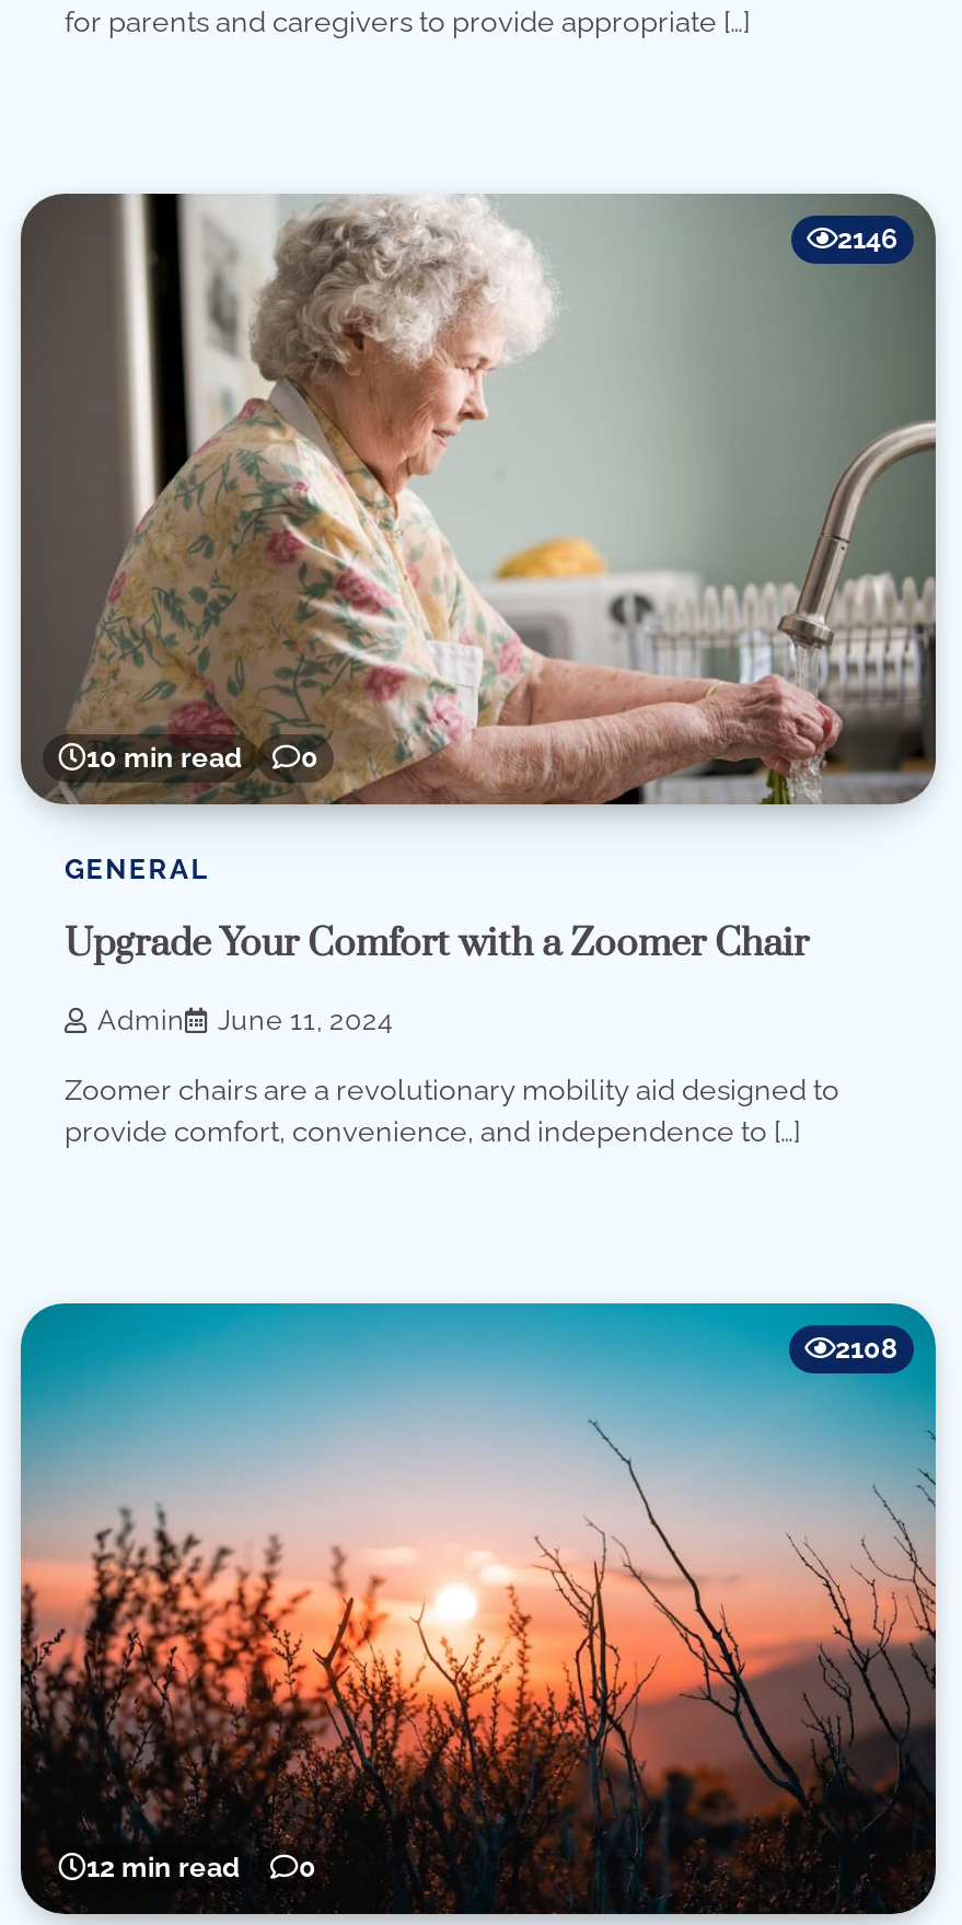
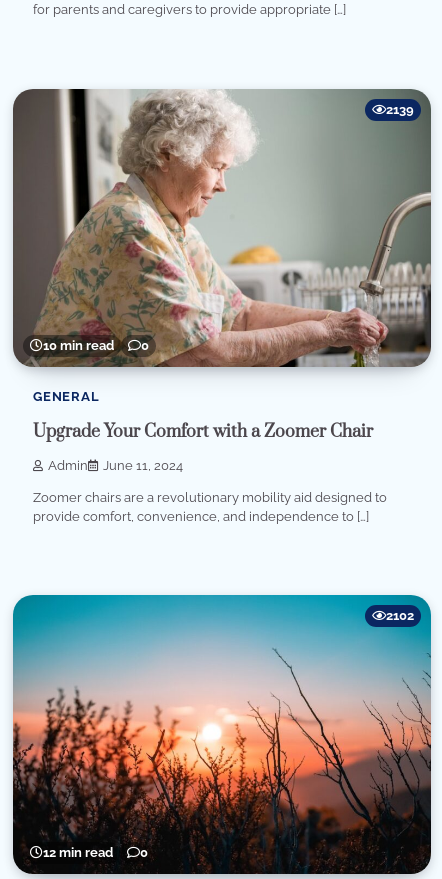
[837,223,899,256] 2146 -> [386,102,414,117] 2139
[835,1332,899,1365] 2108 -> [386,608,414,623] 2102

